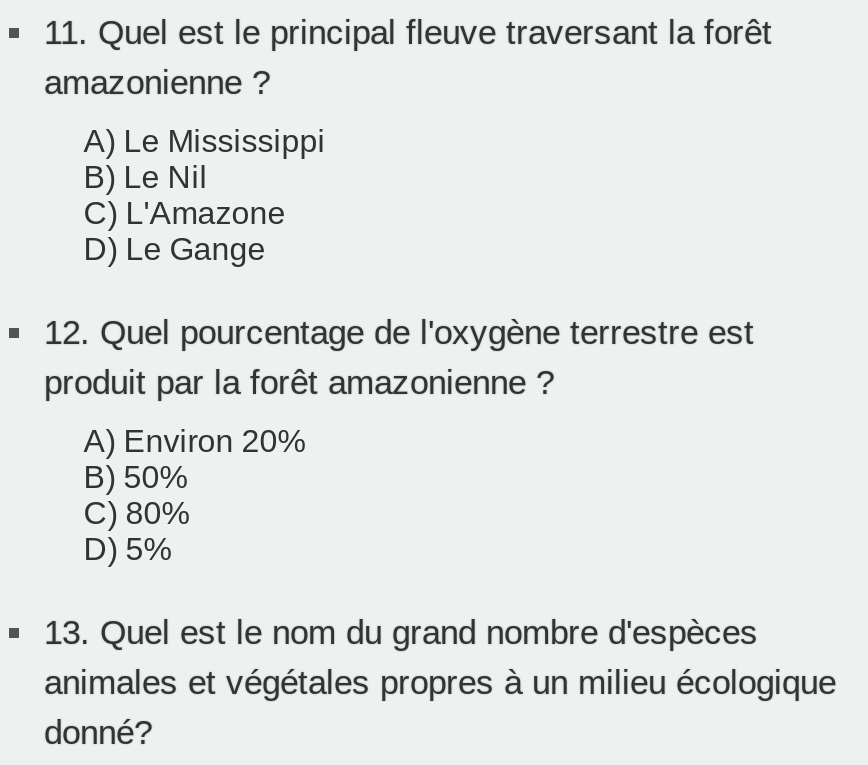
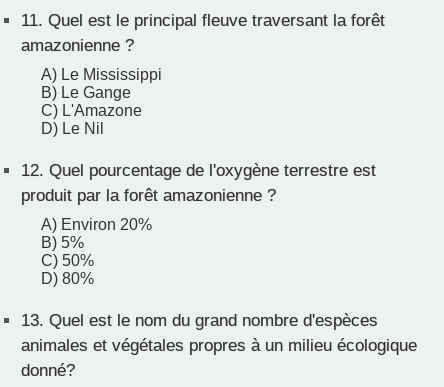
[84,160,208,194] B) Le Nil -> [41,84,131,101] B) Le Gange
[84,232,266,266] D) Le Gange -> [41,120,104,137] D) Le Nil
[84,461,188,495] B) 50% -> [41,234,84,251] B) 5%
[84,497,190,531] C) 80% -> [41,252,94,269] C) 50%
[84,533,172,567] D) 5% -> [41,270,94,287] D) 80%

